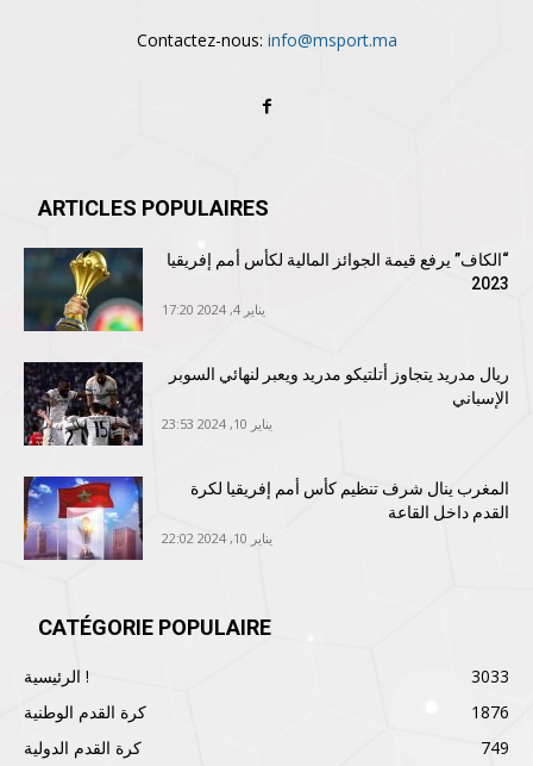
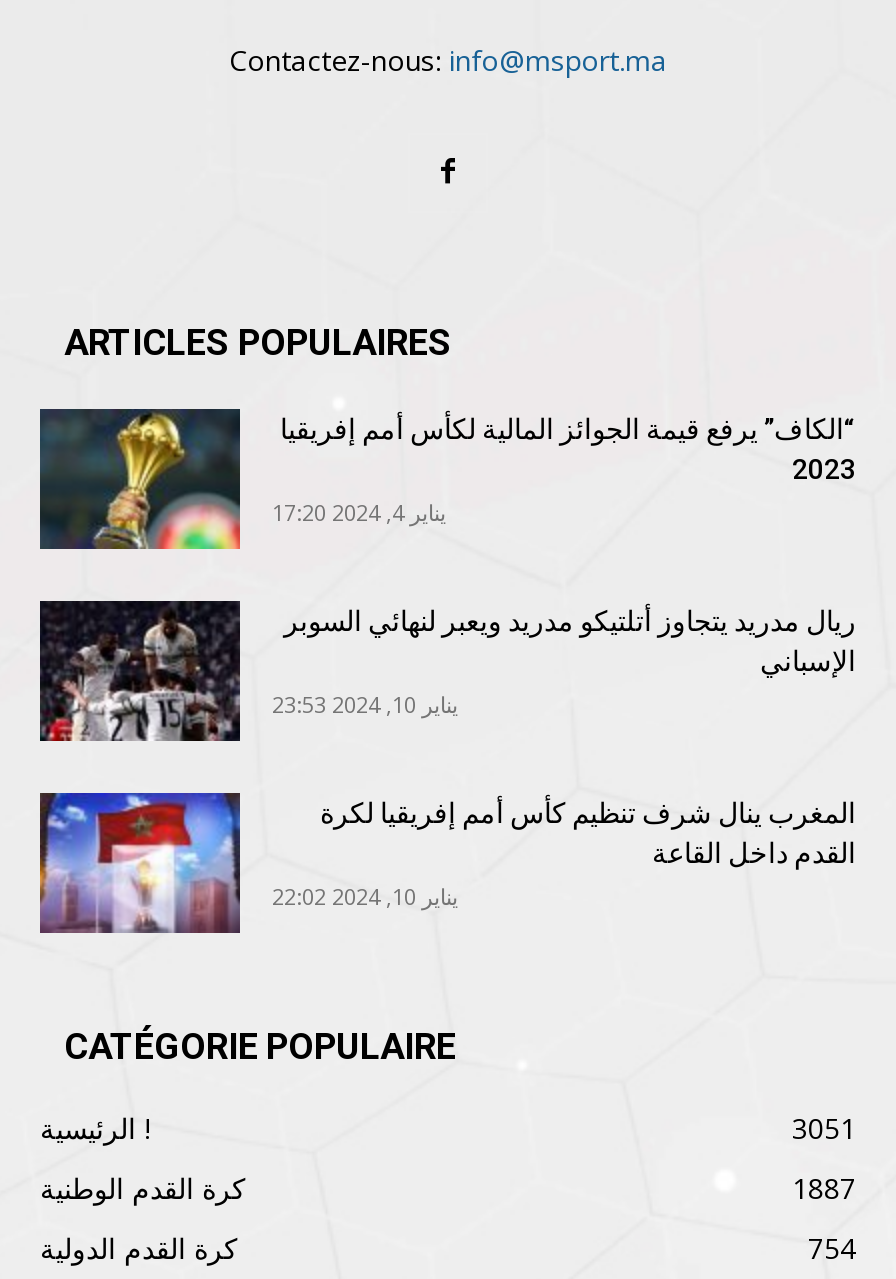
[471,665,509,687] 3033 -> [792,1109,856,1147] 3051
[471,700,509,723] 1876 -> [792,1169,856,1207] 1887
[481,736,509,759] 749 -> [808,1229,856,1267] 754

